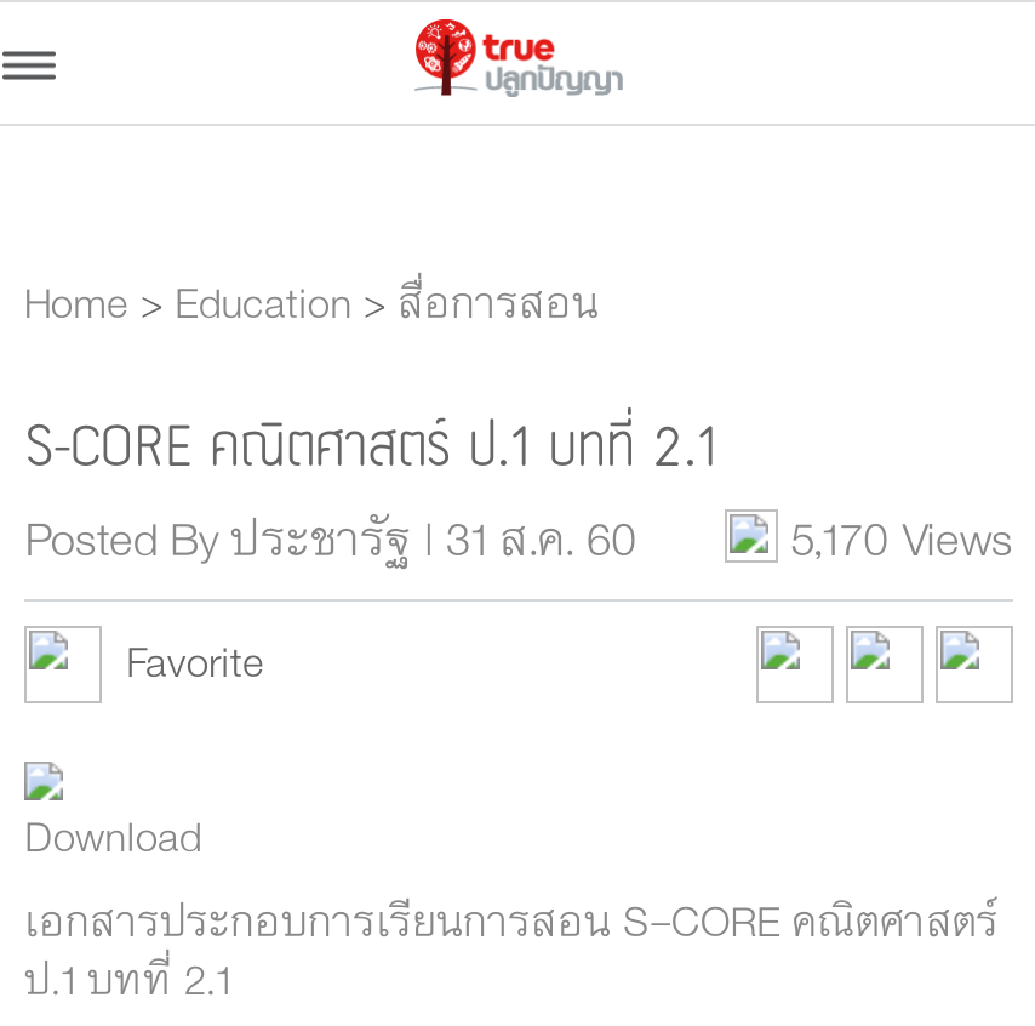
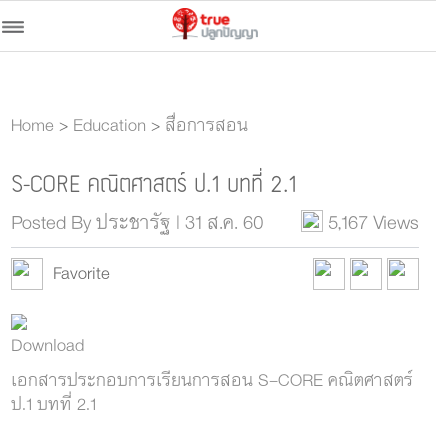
[778,507,1013,577] 5,170 Views -> [323,209,419,238] 5,167 Views

